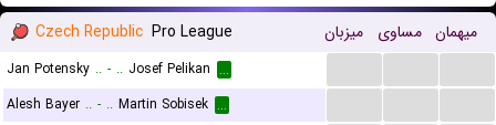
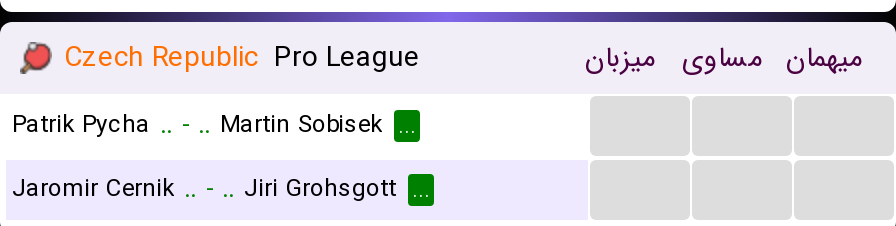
[7,59,229,80] Jan Potensky .. - .. Josef Pelikan ... -> [12,106,416,144] Patrik Pycha .. - .. Martin Sobisek ...
[7,94,227,115] Alesh Bayer .. - .. Martin Sobisek ... -> [12,170,430,208] Jaromir Cernik .. - .. Jiri Grohsgott ...

